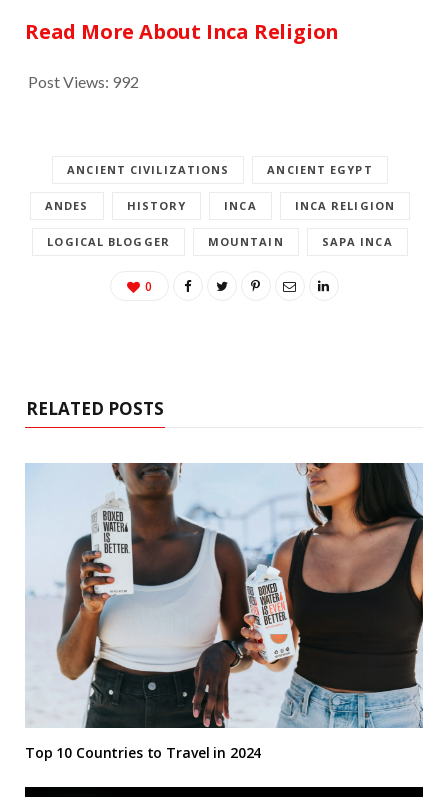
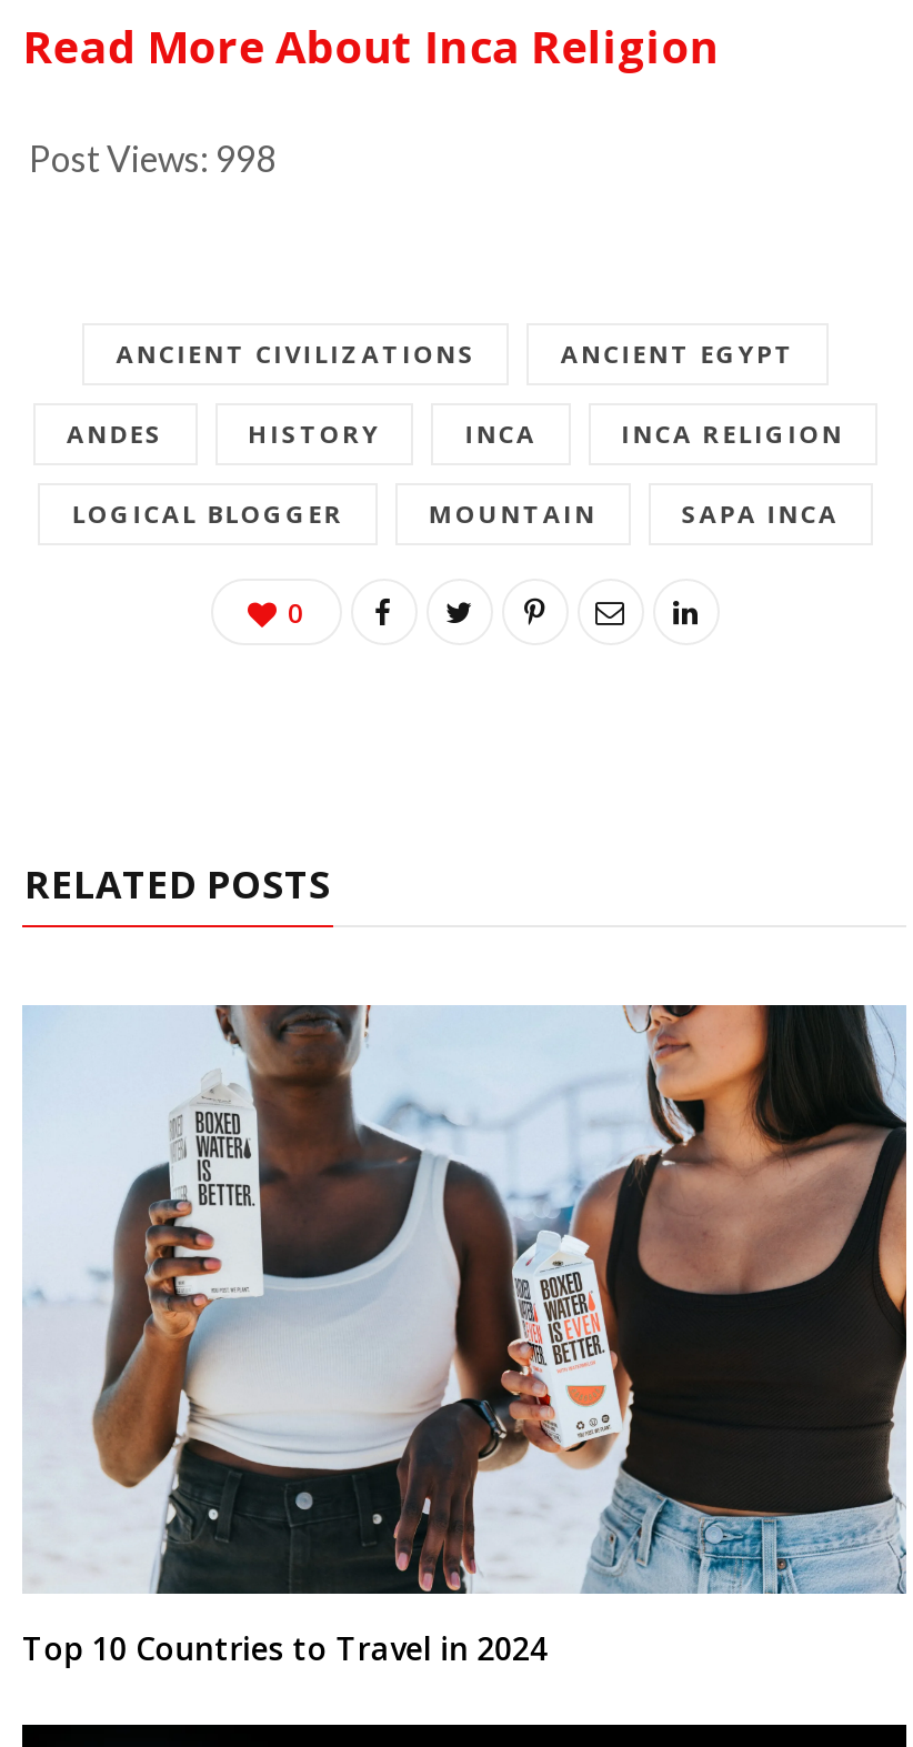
[28,72,139,91] Post Views: 992 -> [29,137,275,179] Post Views: 998

